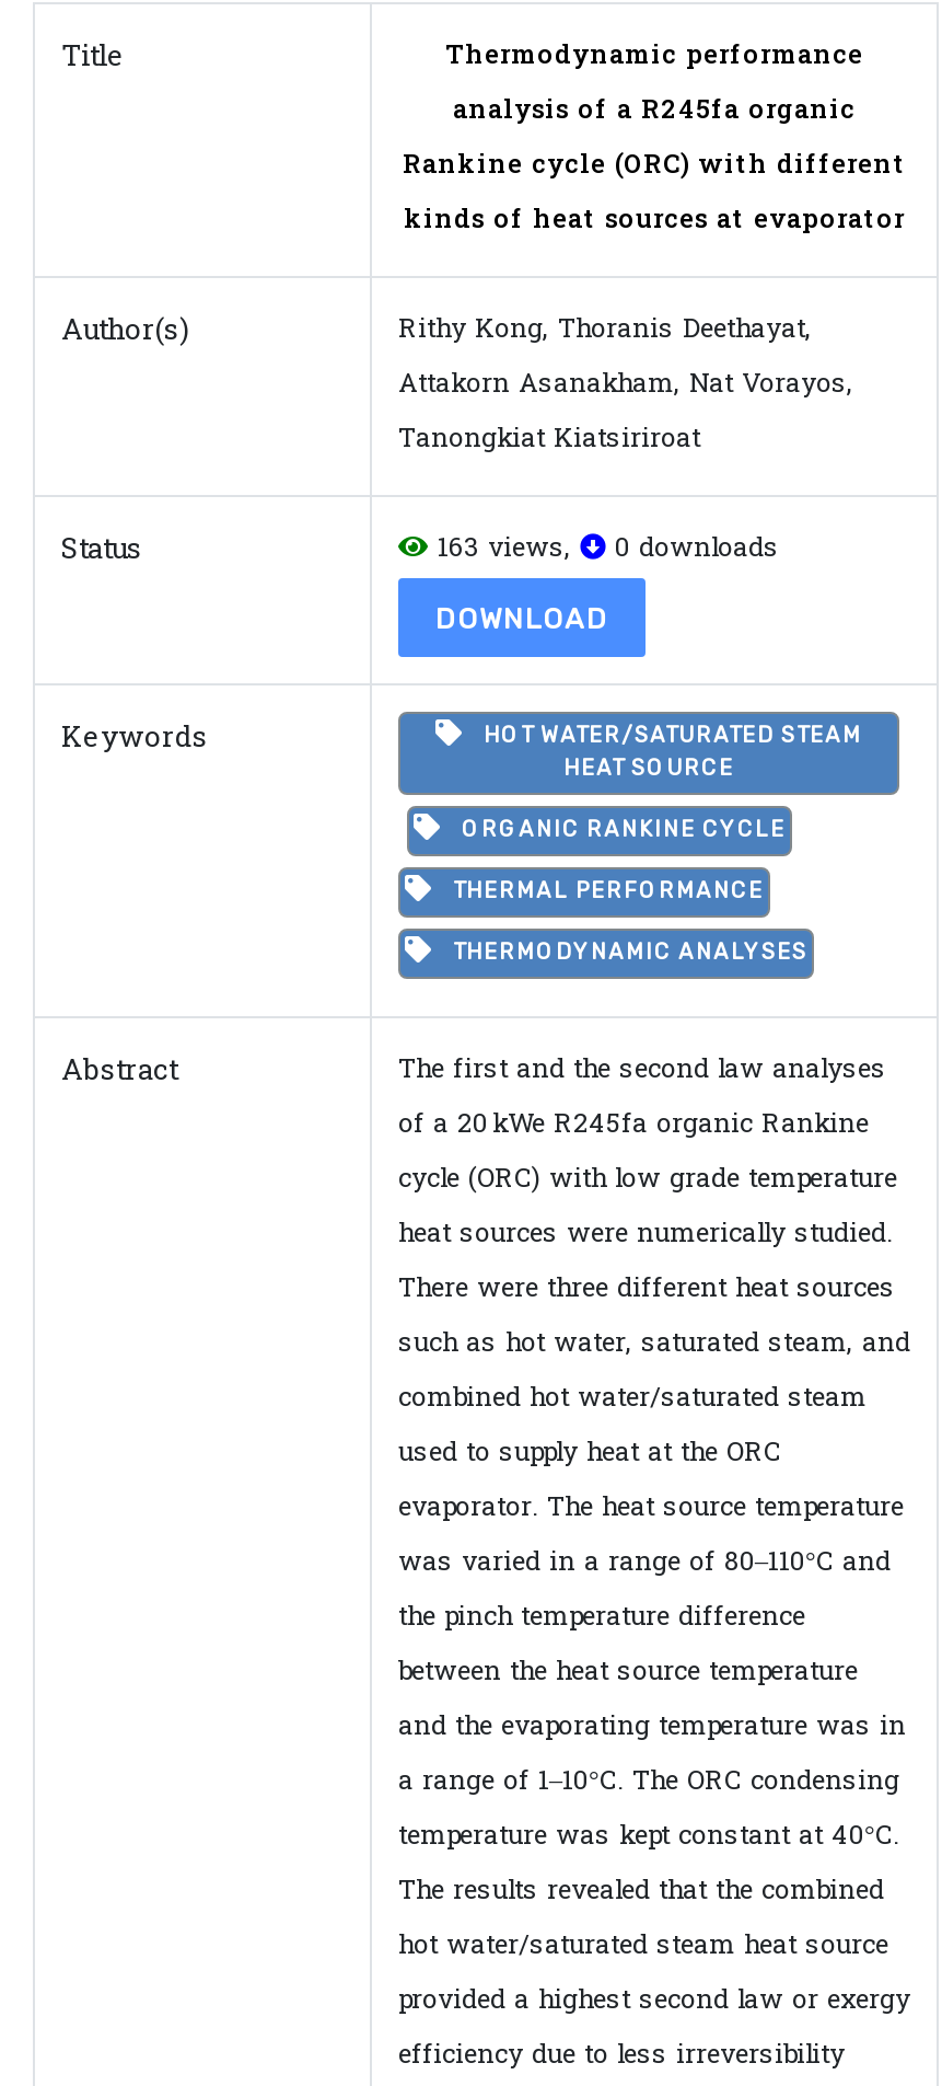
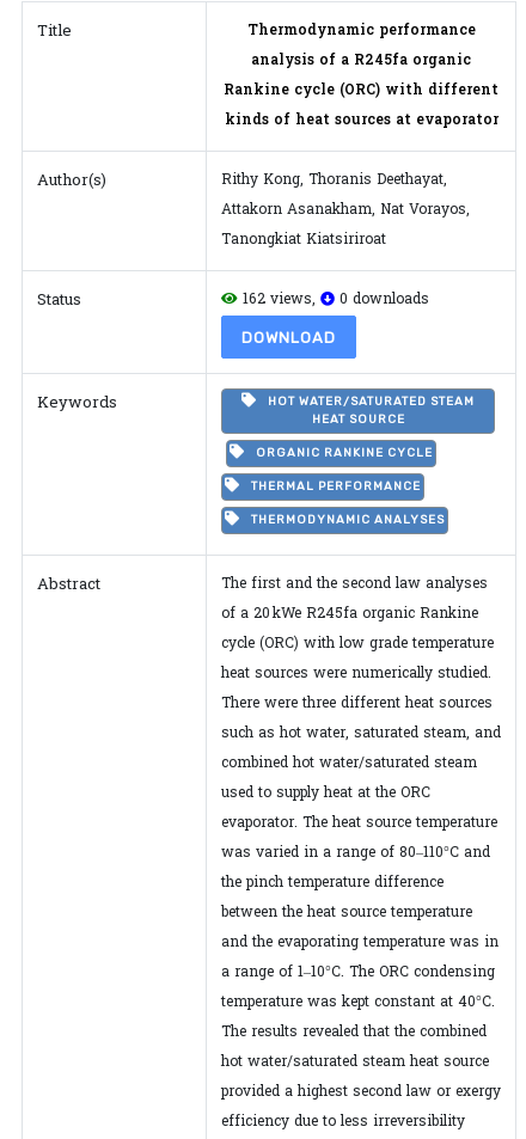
[429,530,779,569] 163 views, 0 downloads -> [238,289,429,311] 162 views, 0 downloads

